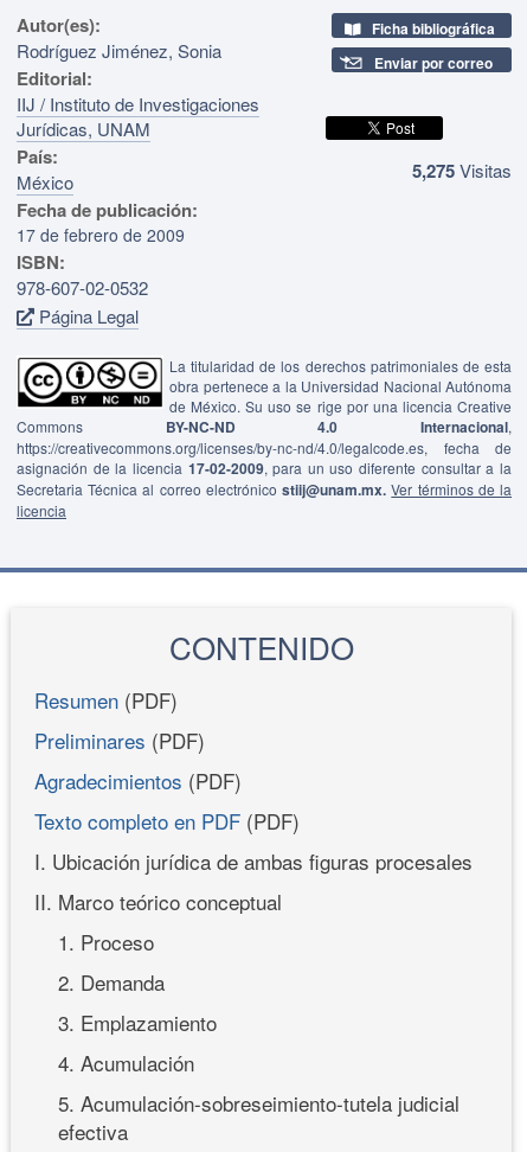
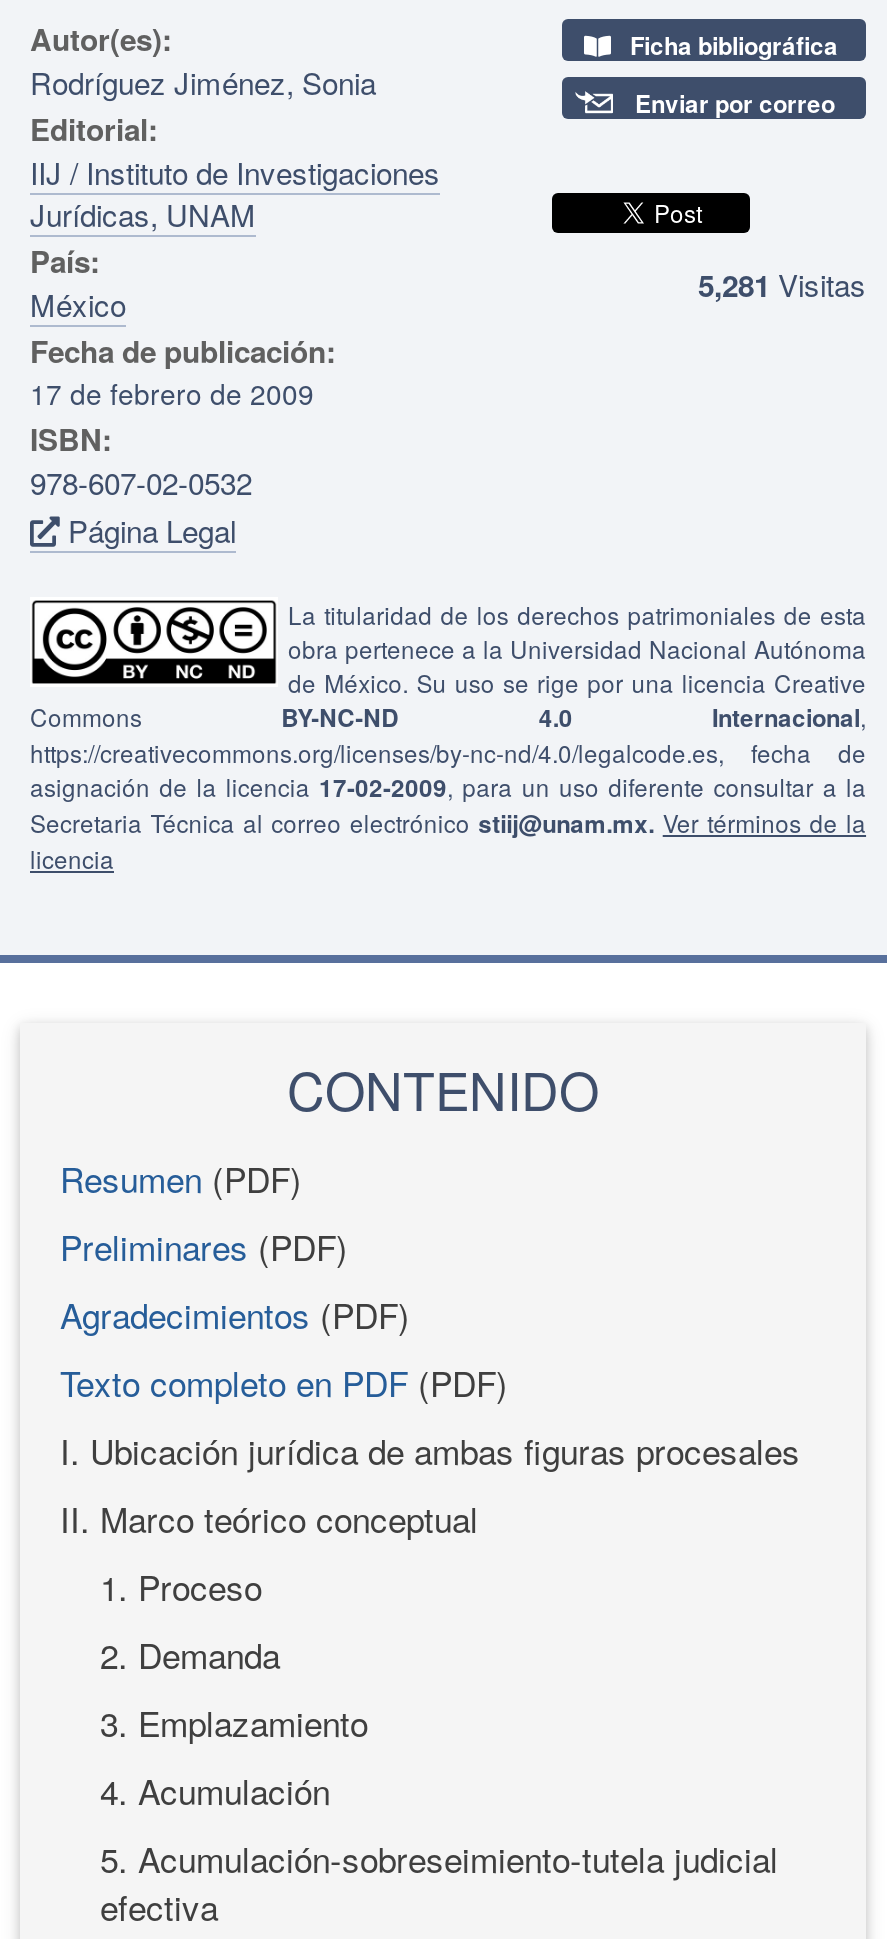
[412,157,512,183] 5,275 Visitas -> [698,262,866,306] 5,281 Visitas

